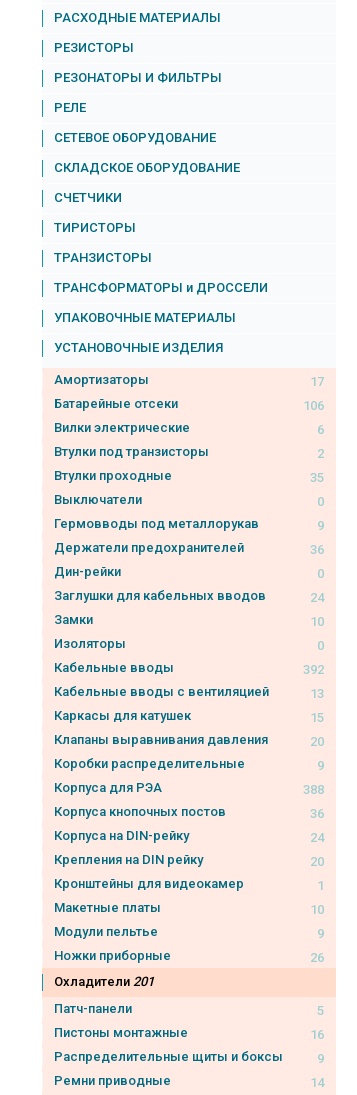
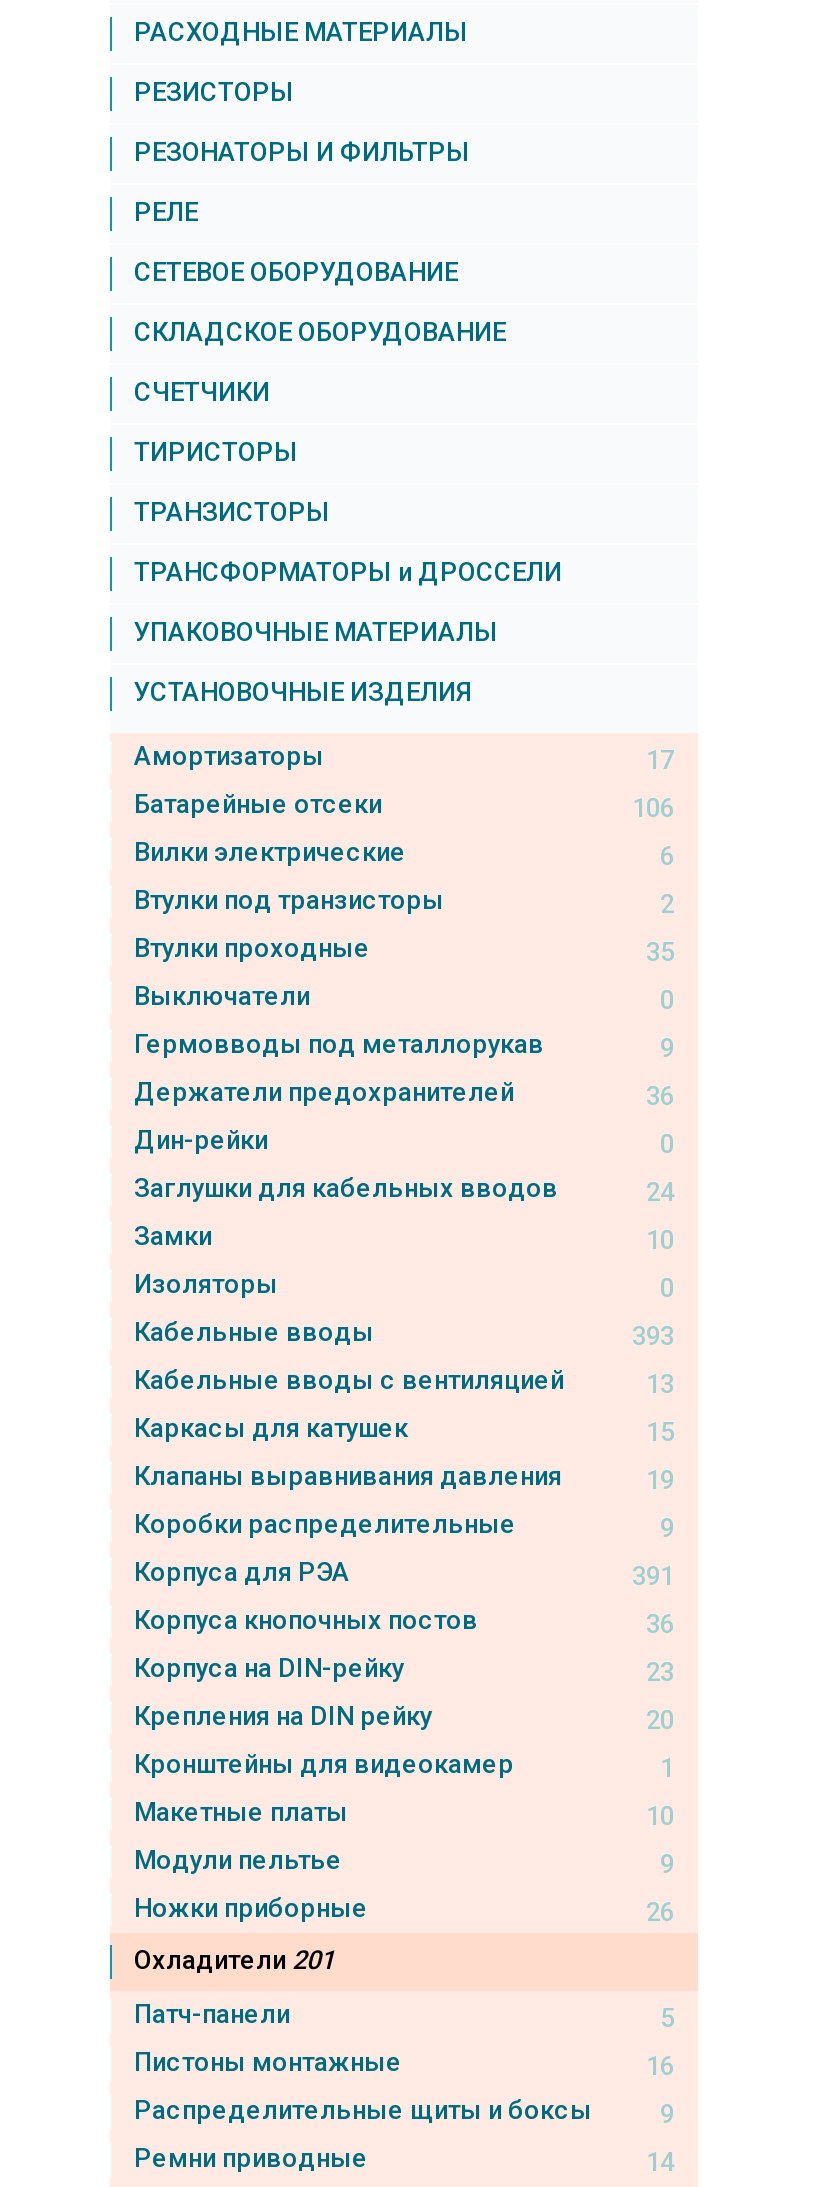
[303,662,324,677] 392 -> [632,1321,674,1351] 393
[310,734,324,749] 20 -> [646,1465,674,1495] 19
[303,782,324,797] 388 -> [632,1561,674,1591] 391
[310,830,324,845] 24 -> [646,1657,674,1687] 23

